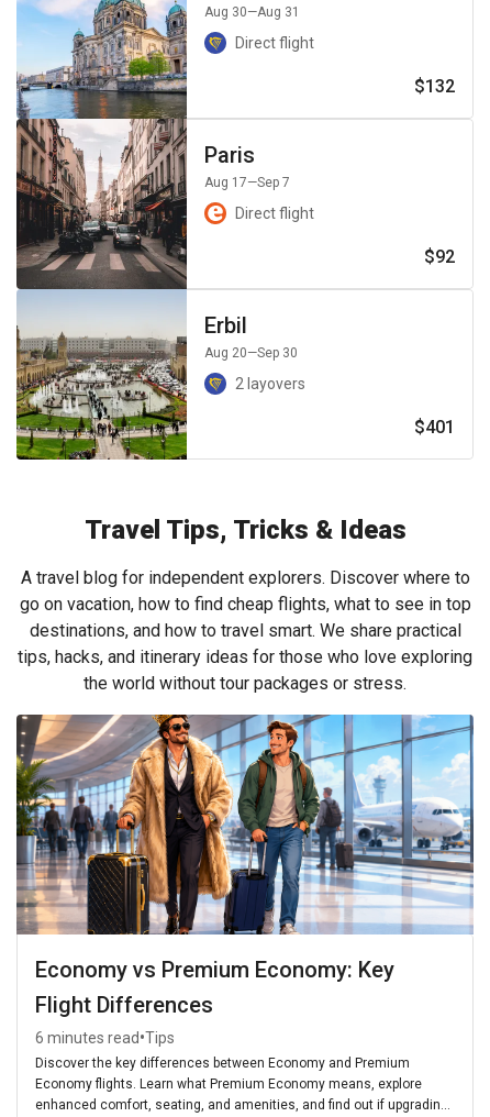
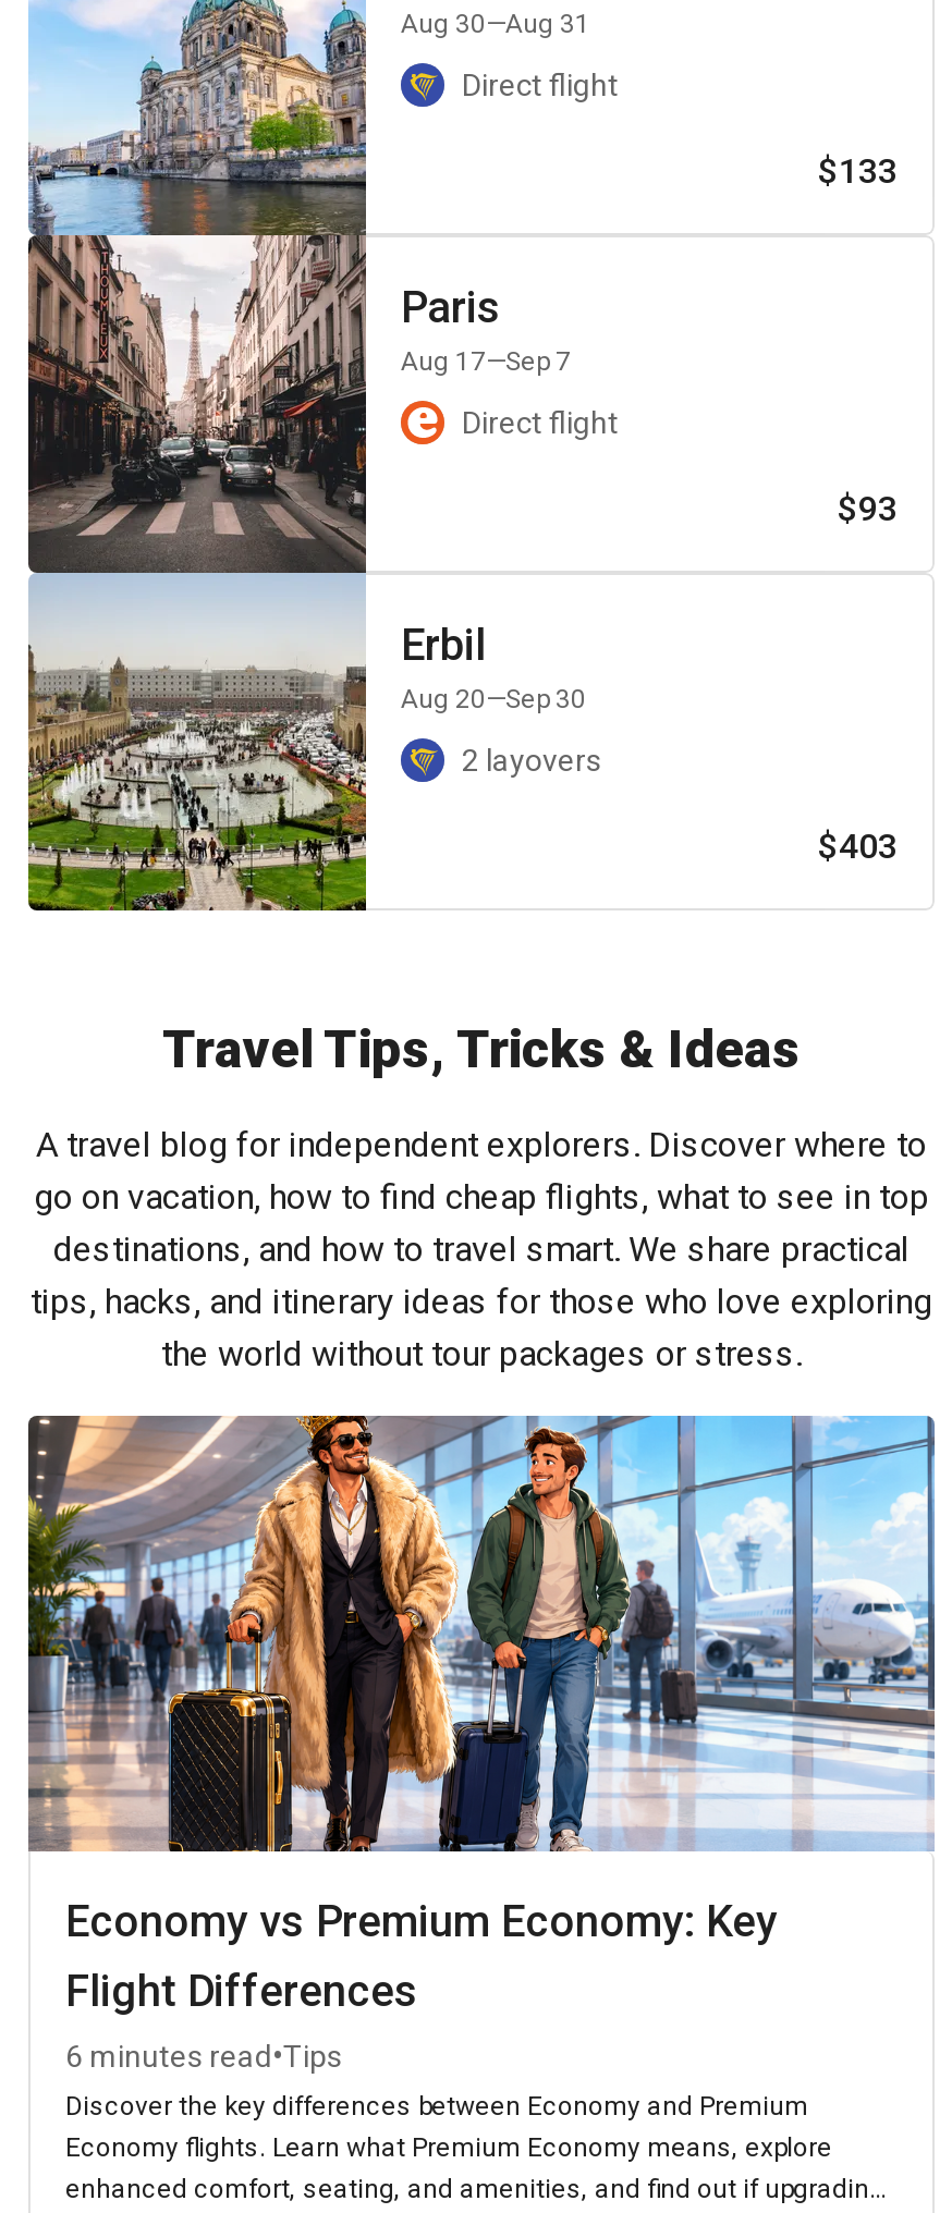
[414,76,455,97] $132 -> [817,150,898,192] $133
[424,246,455,267] $92 -> [837,488,898,529] $93
[414,417,455,438] $401 -> [817,826,898,867] $403

